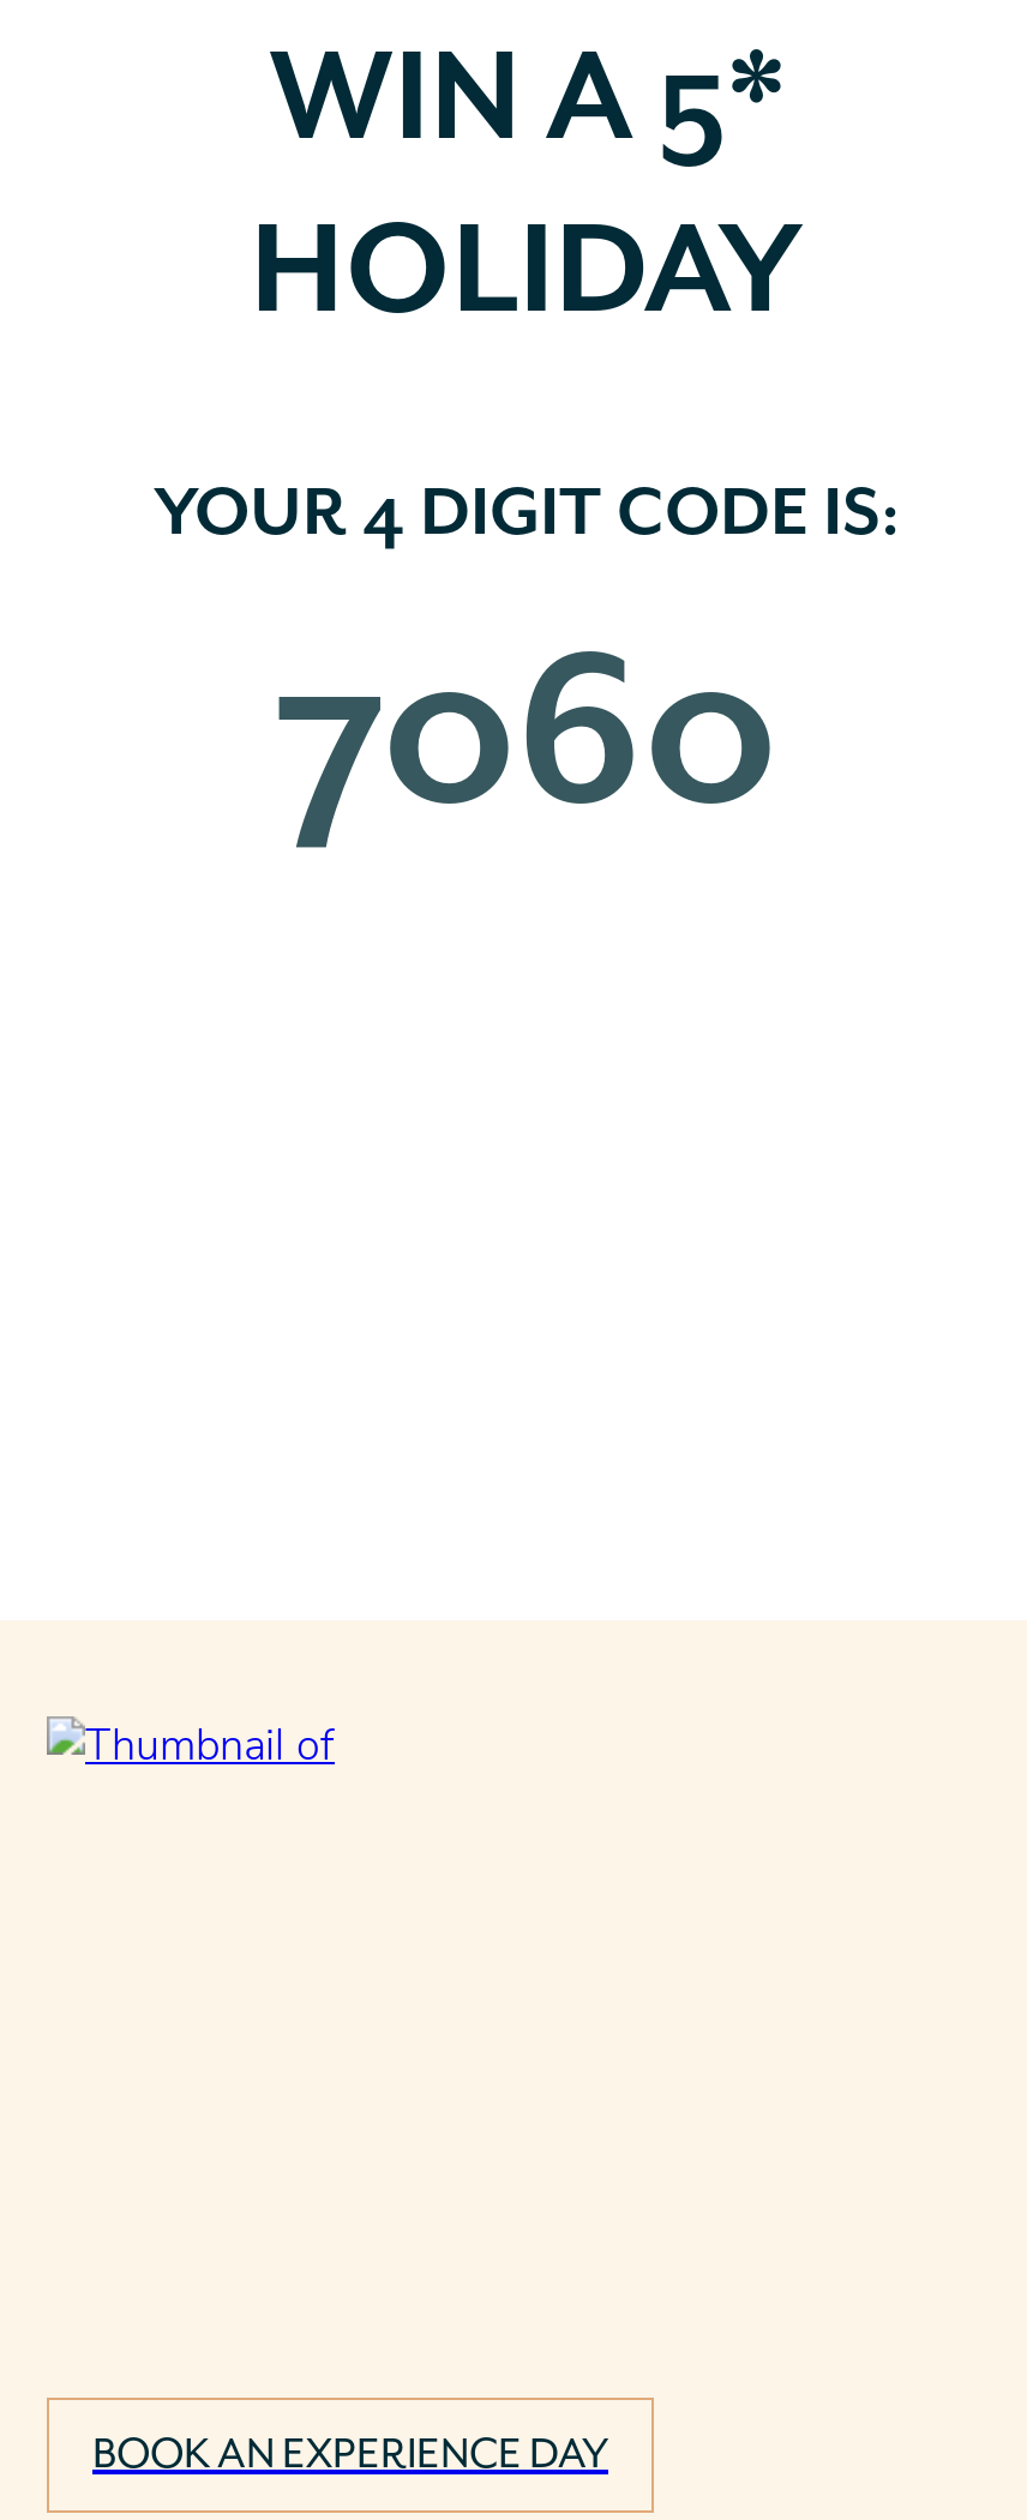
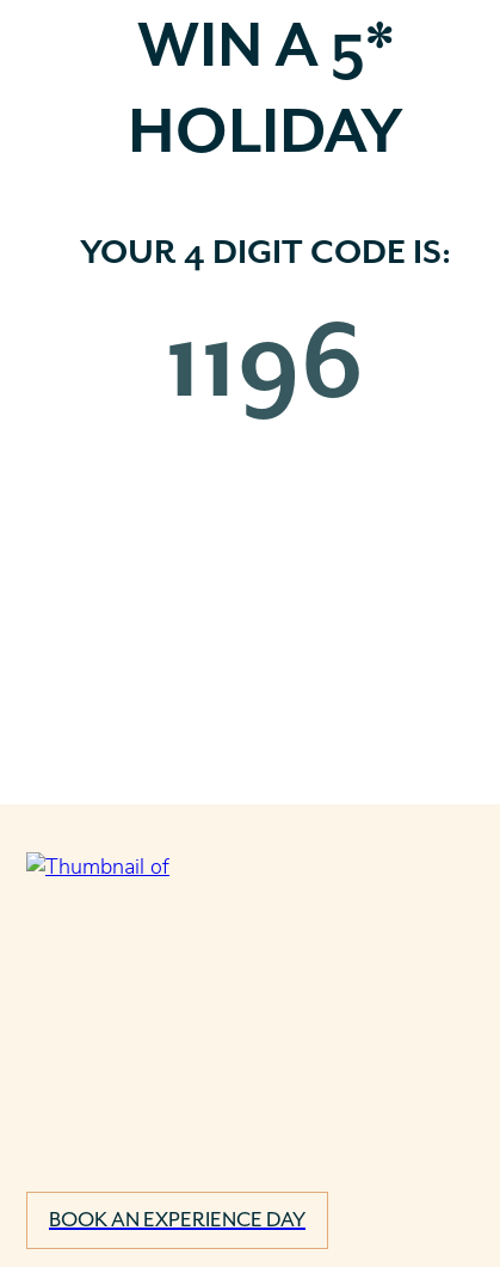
[276,621,777,861] 7060 -> [166,306,364,426] 1196

